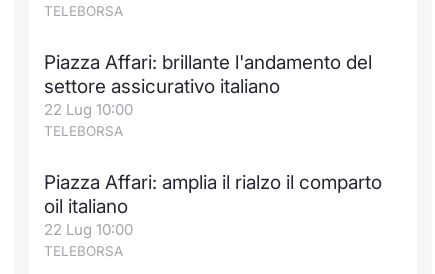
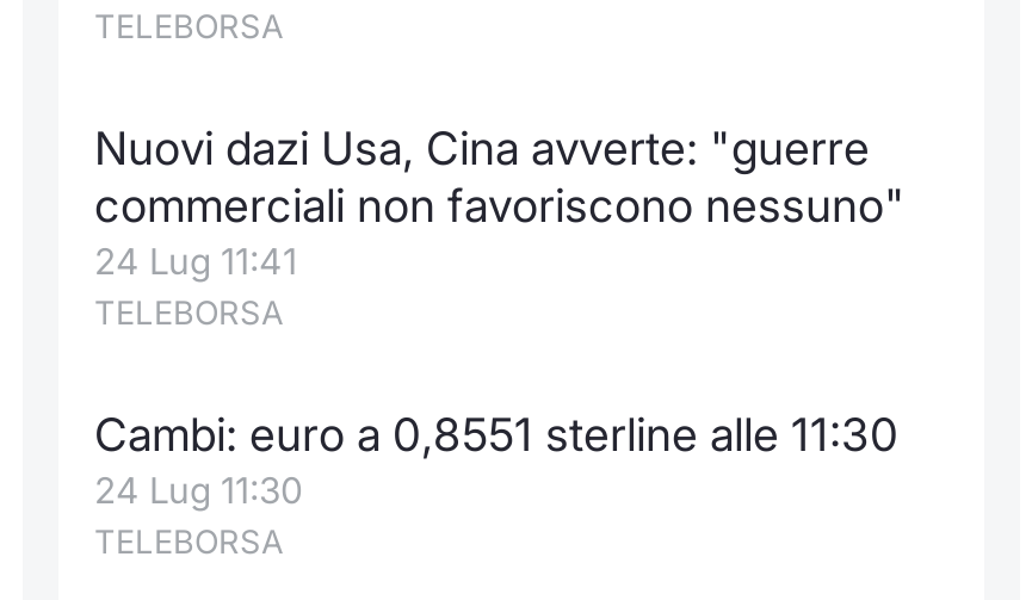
[44,51,372,119] Piazza Affari: brillante l'andamento del | settore assicurativo italiano | 22 Lug 10:00 -> [94,122,906,284] Nuovi dazi Usa, Cina avverte: "guerre | commerciali non favoriscono nessuno" | 24 Lug 11:41
[44,171,382,239] Piazza Affari: amplia il rialzo il comparto | oil italiano | 22 Lug 10:00 -> [94,408,898,513] Cambi: euro a 0,8551 sterline alle 11:30 | 24 Lug 11:30

